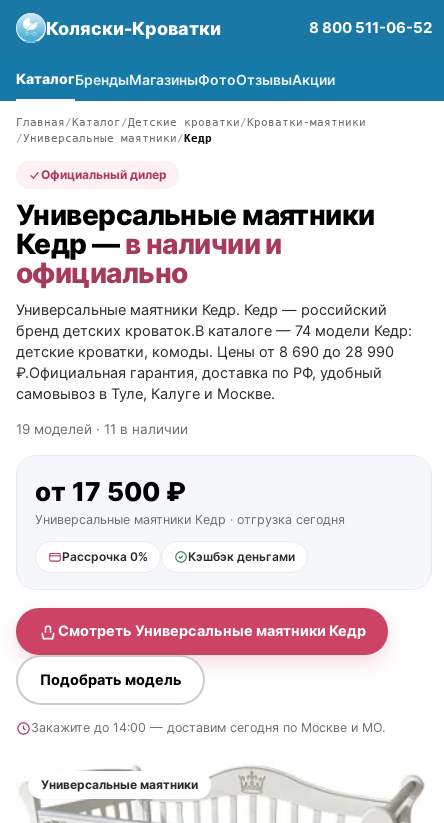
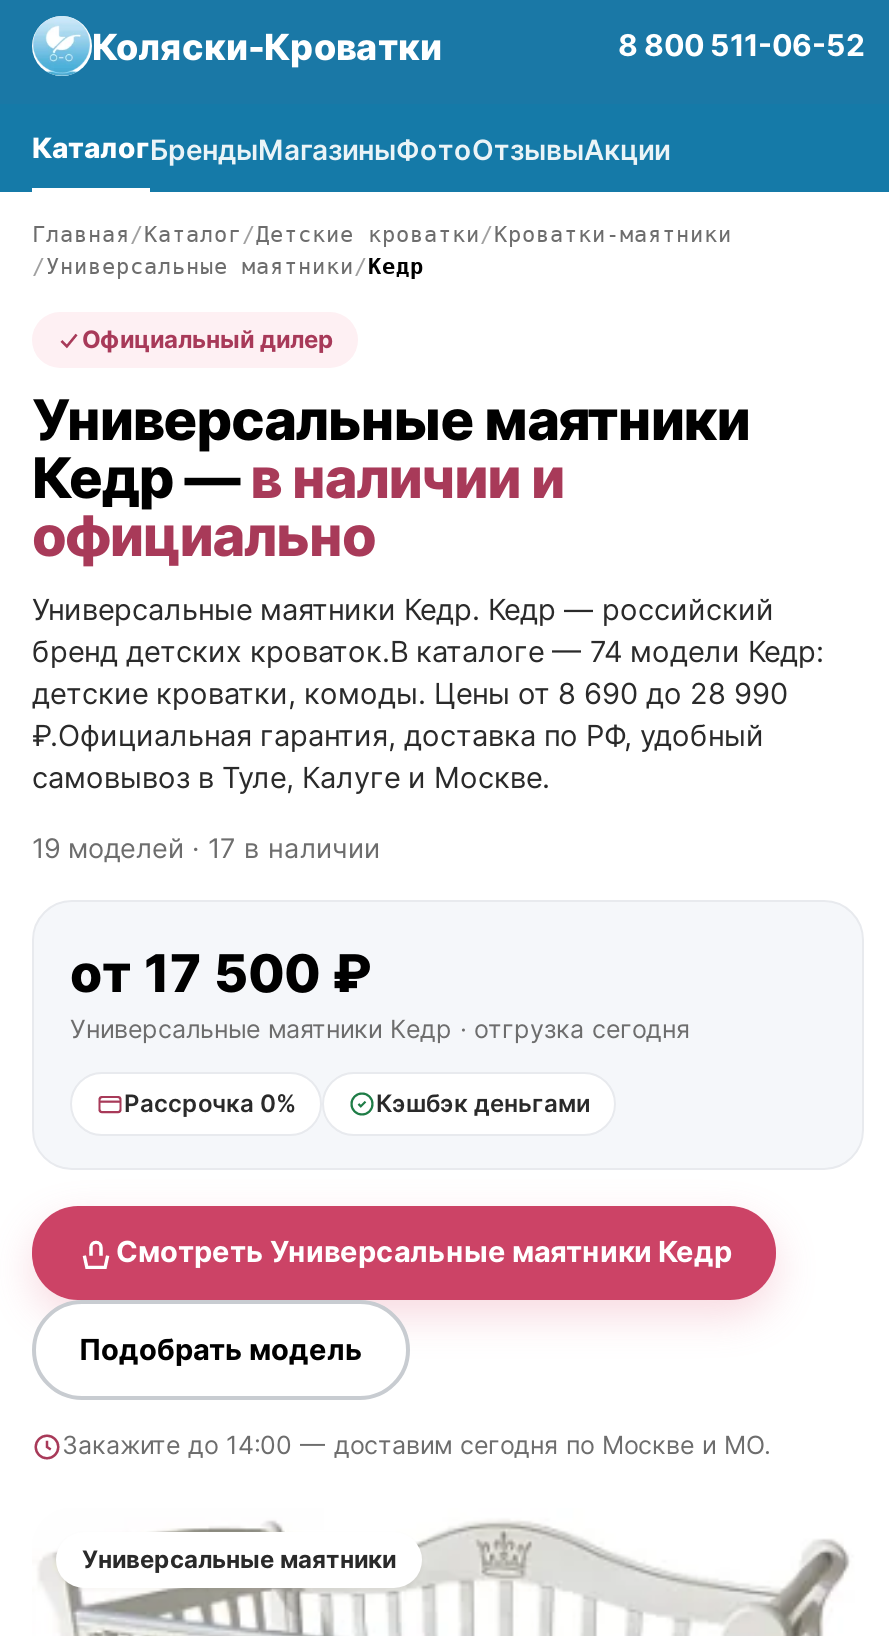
[16,421,188,437] 19 моделей · 11 в наличии -> [32,832,380,864] 19 моделей · 17 в наличии

